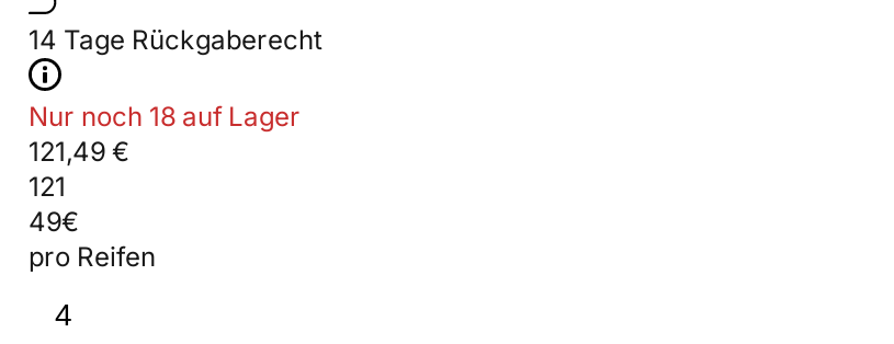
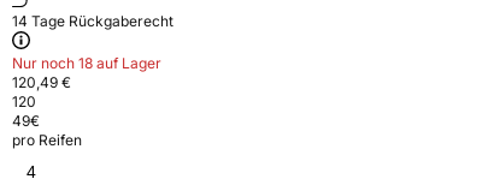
[29,135,129,167] 121,49 € -> [12,74,71,92] 120,49 €
[29,170,66,202] 121 -> [12,93,36,111] 120

